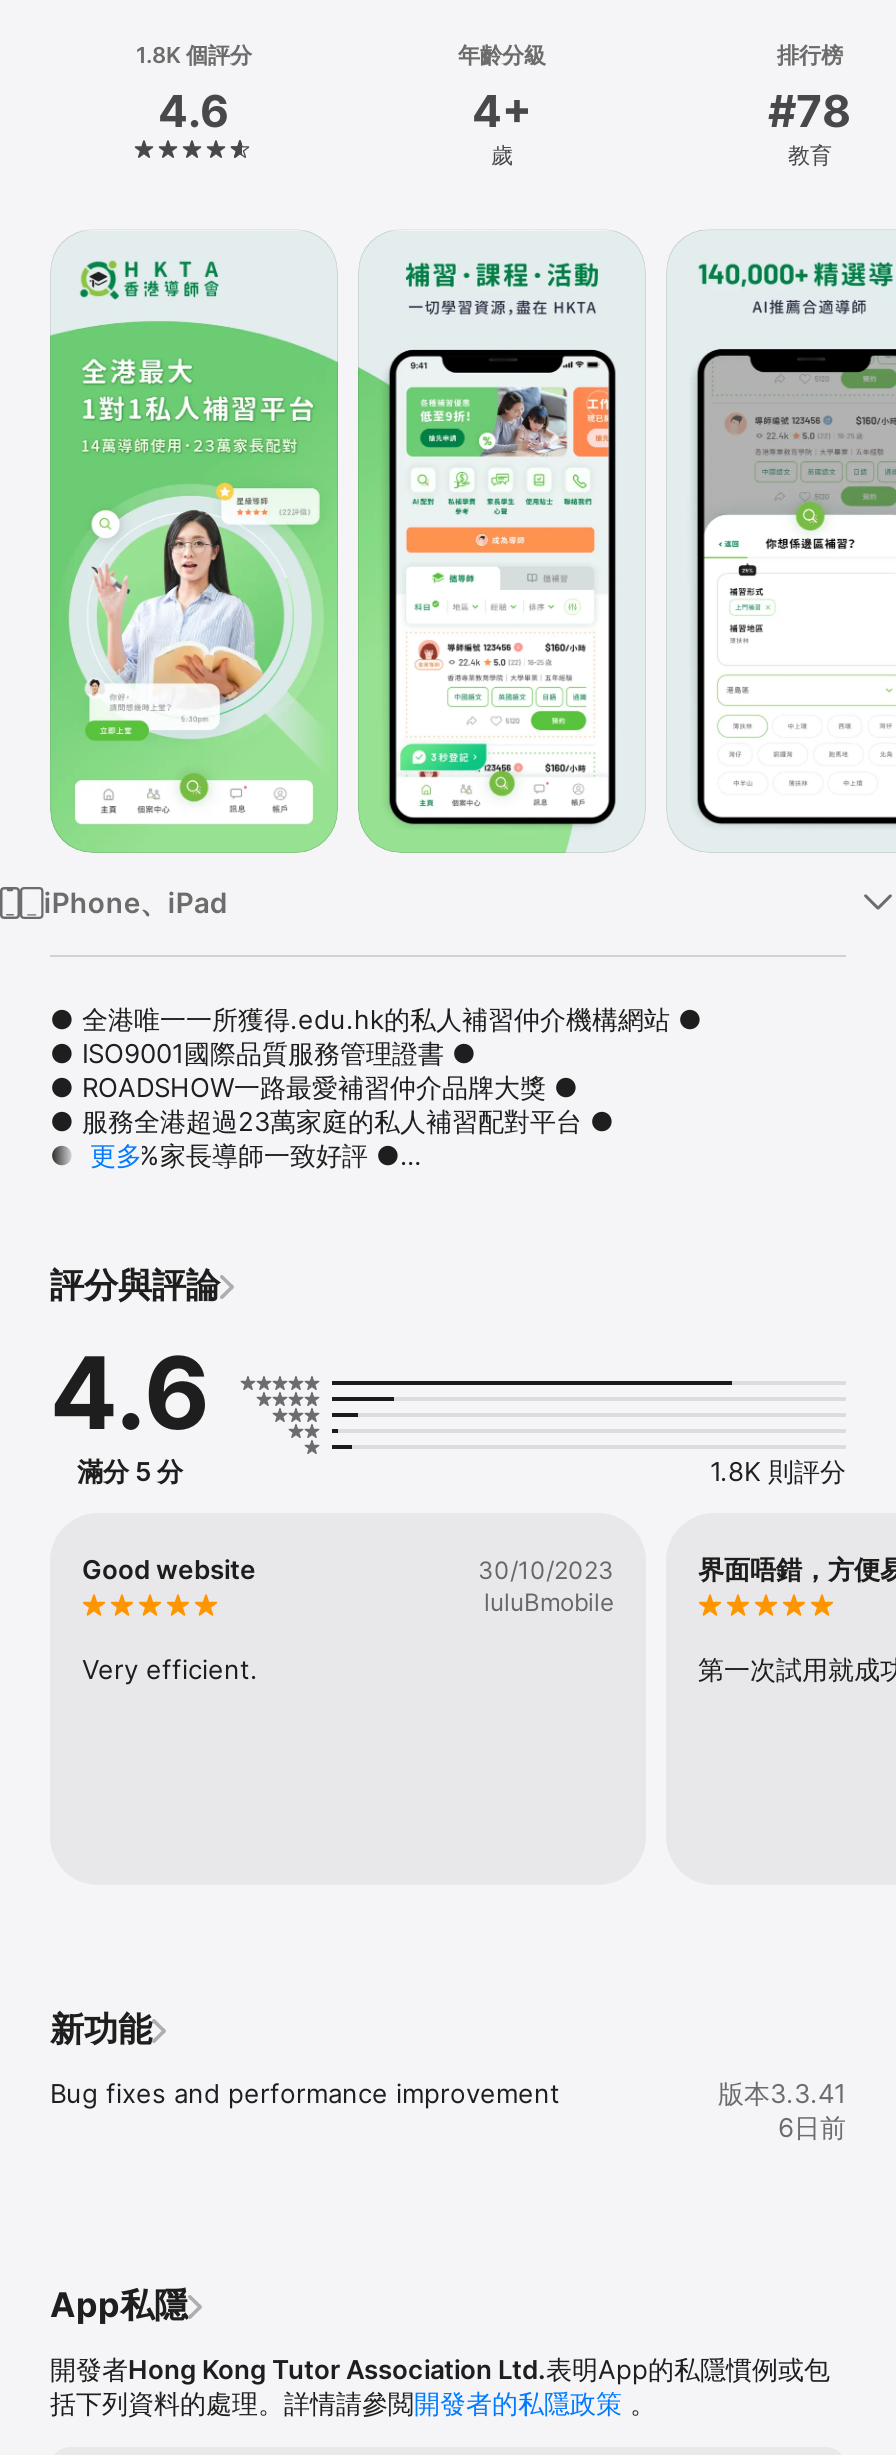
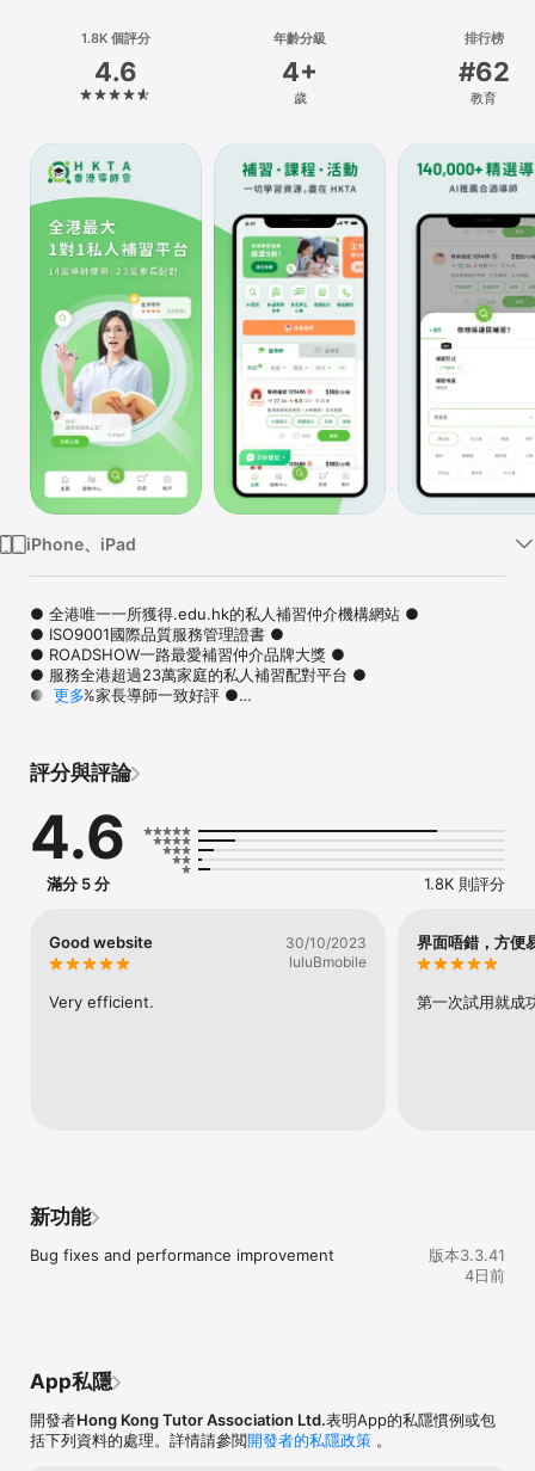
[768,85,852,137] #78 -> [458,56,509,87] #62
[778,2111,846,2143] 6日前 -> [465,1265,505,1284] 4日前

